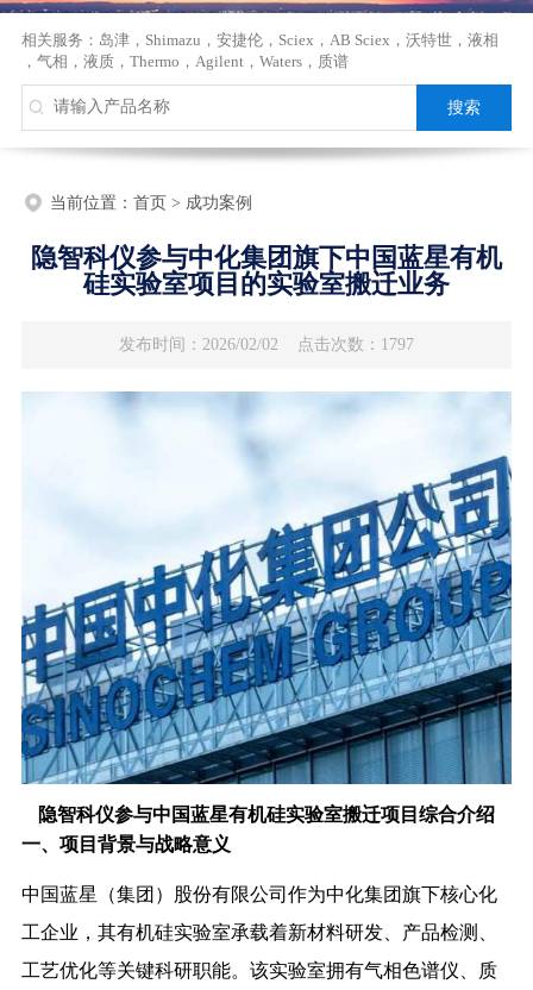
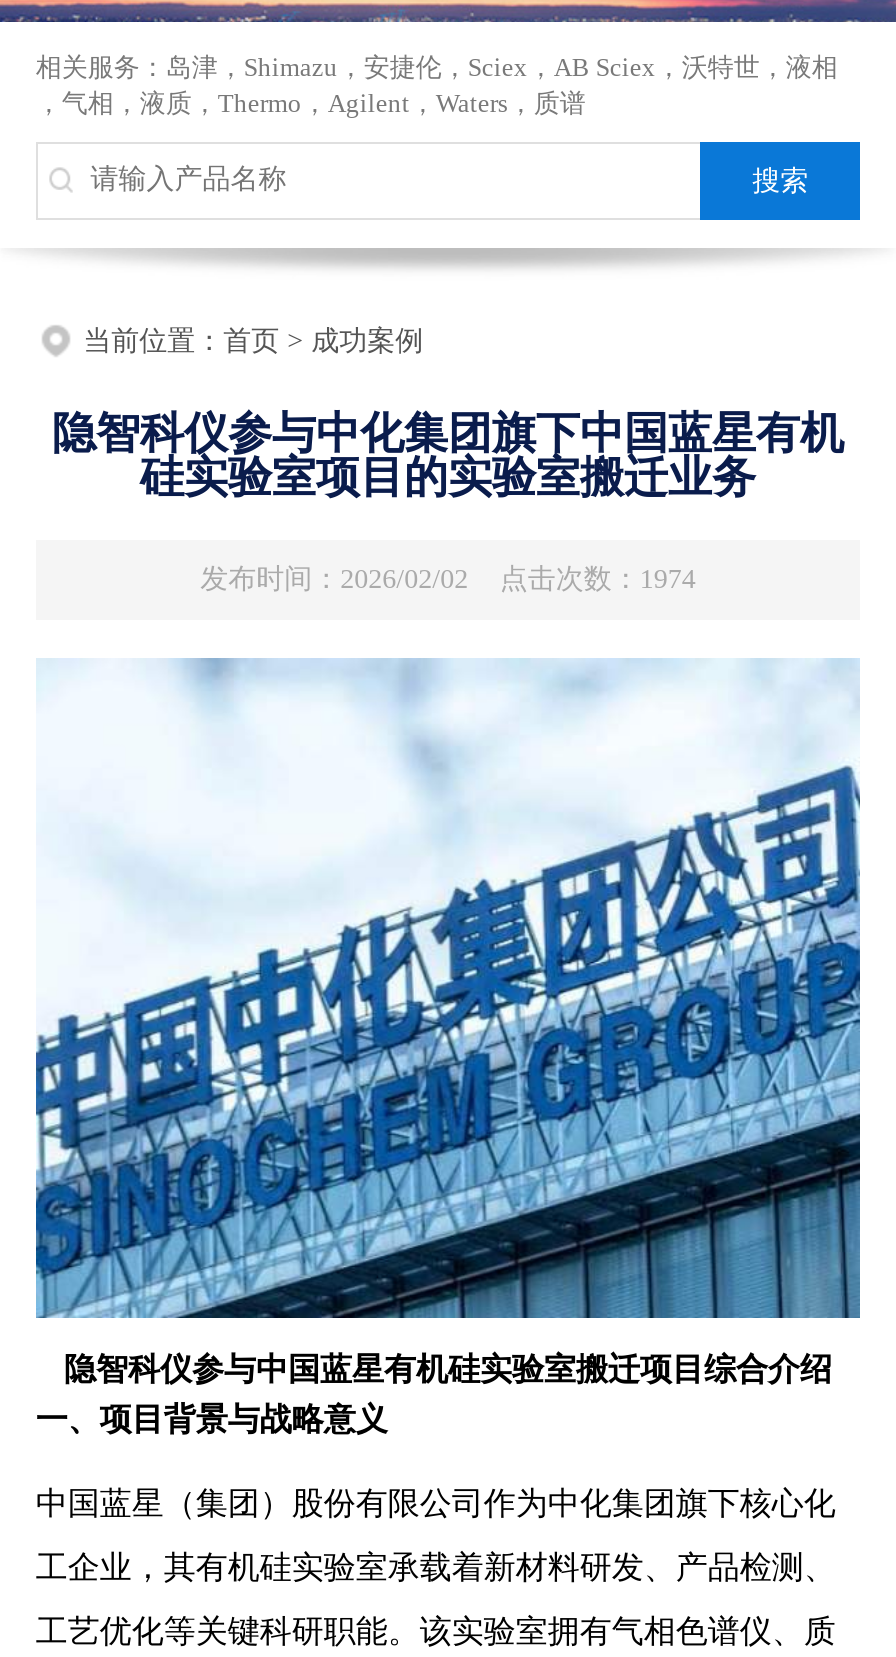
[119,335,414,353] 发布时间：2026/02/02 点击次数：1797 -> [200,563,696,593] 发布时间：2026/02/02 点击次数：1974

